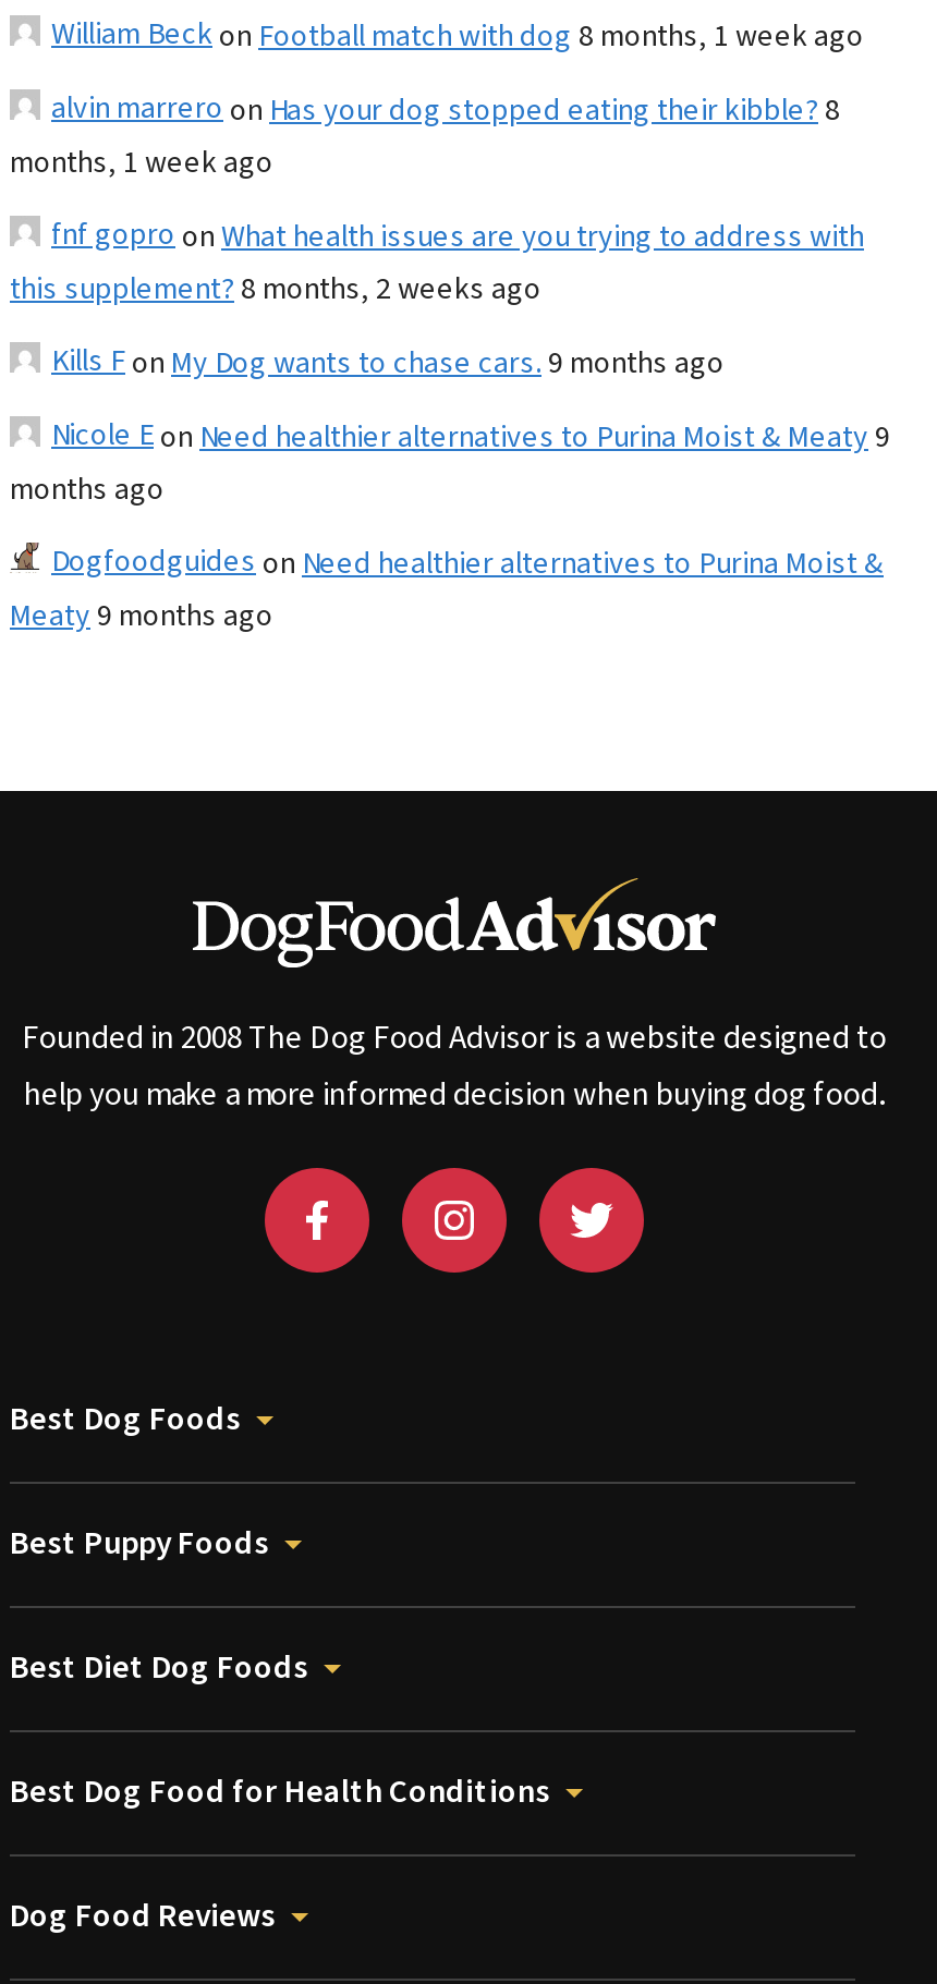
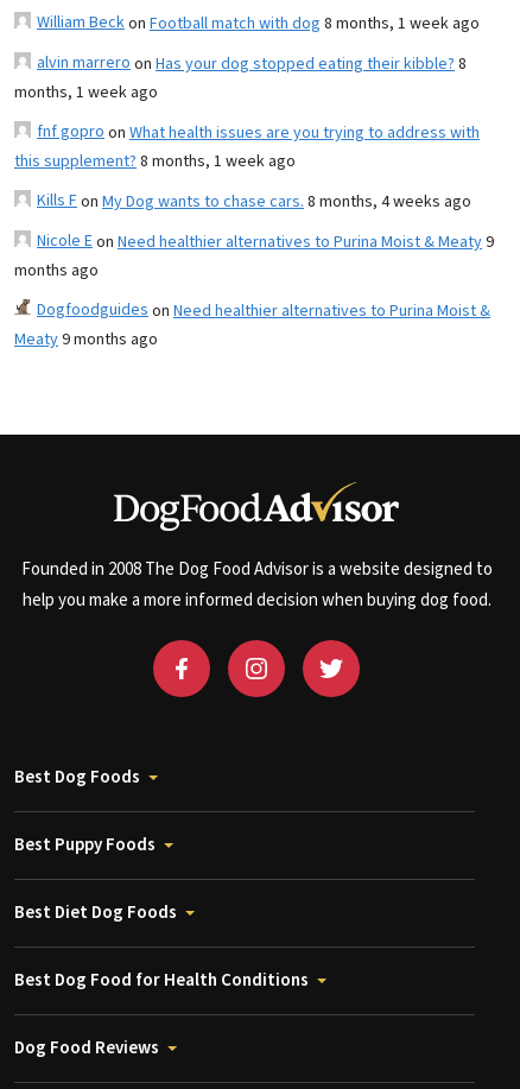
[10,267,541,311] this supplement? 8 months, 2 weeks ago -> [14,149,296,173] this supplement? 8 months, 1 week ago
[51,339,725,385] Kills Fon My Dog wants to chase cars. 9 months ago -> [37,188,471,213] Kills Fon My Dog wants to chase cars. 8 months, 4 weeks ago

